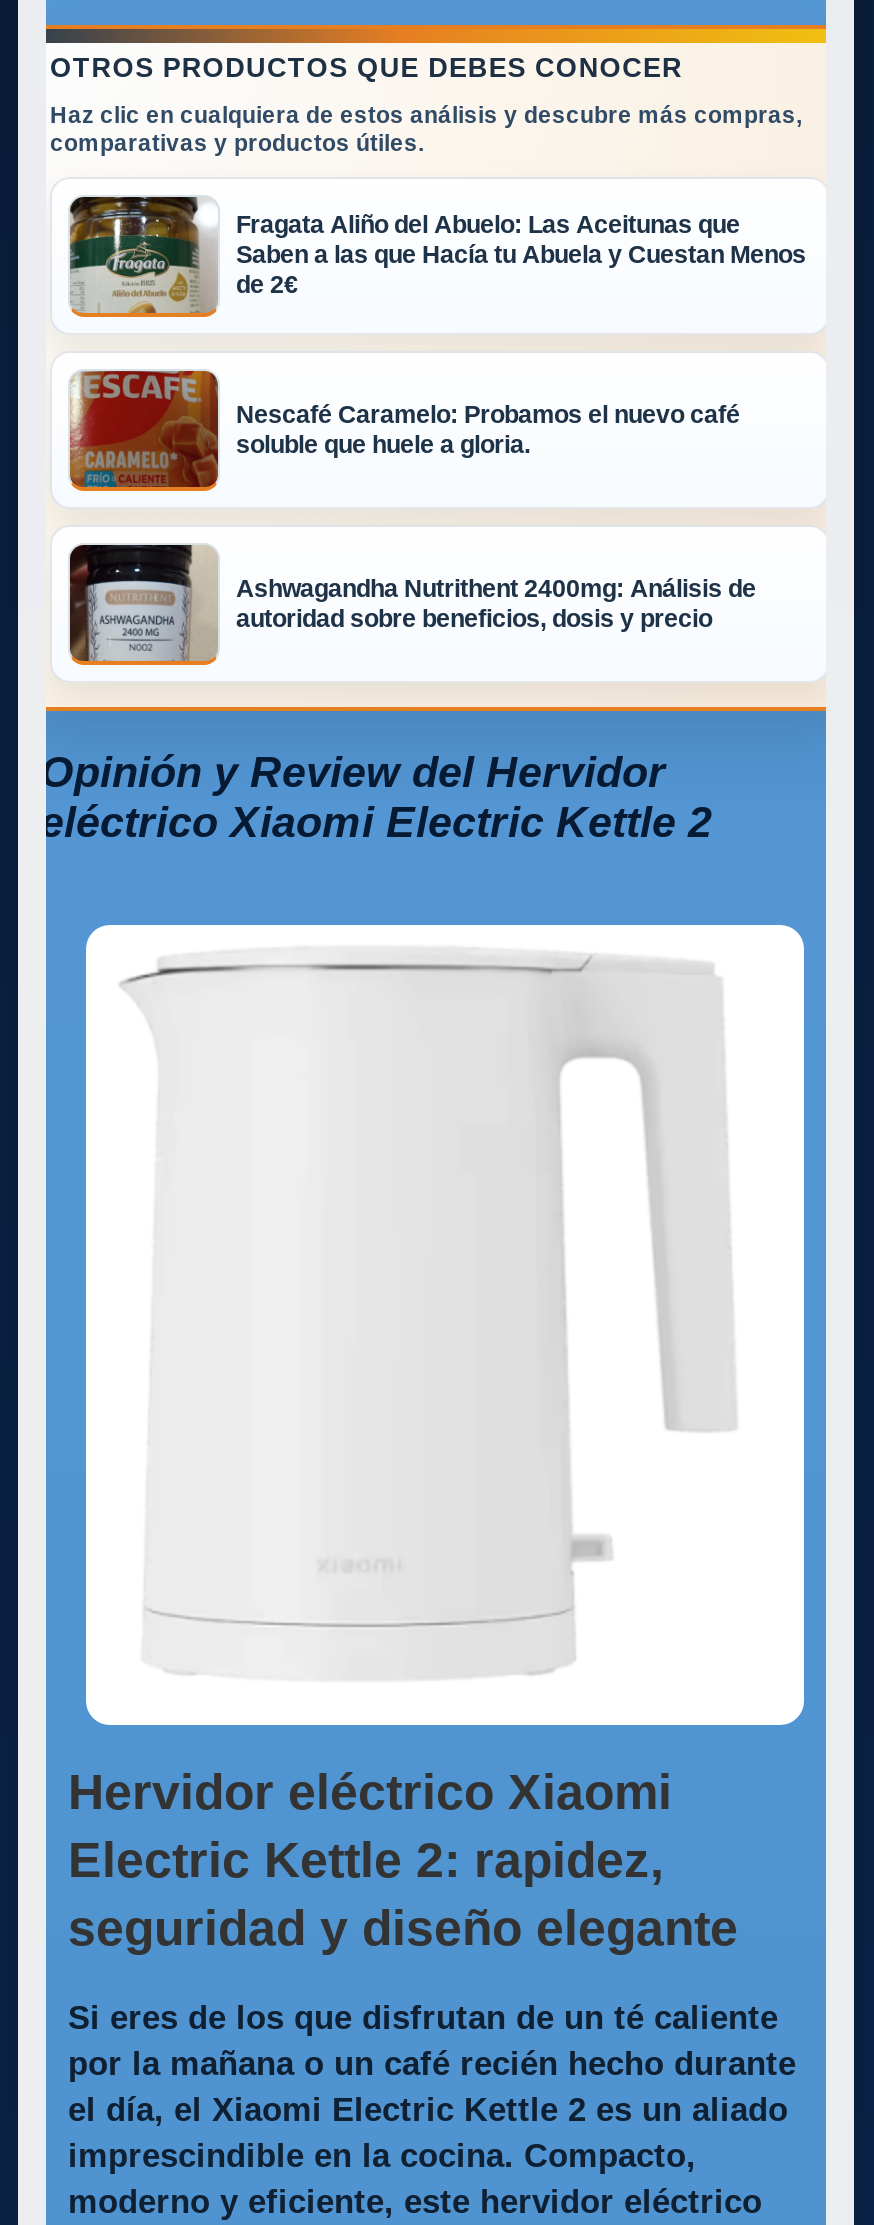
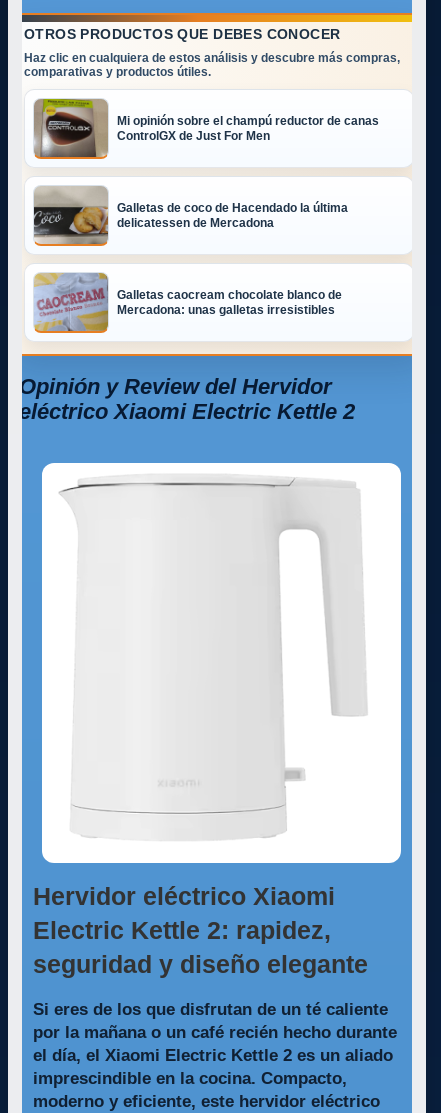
[70,195,806,313] [image] | Fragata Aliño del Abuelo: Las Aceitunas que | Saben a las que Hacía tu Abuela y Cuestan Menos | de 2€ -> [34,98,379,158] [image] | Mi opinión sobre el champú reductor de canas | ControlGX de Just For Men
[68,369,740,489] [image] | Nescafé Caramelo: Probamos el nuevo café | soluble que huele a gloria. -> [33,186,348,244] [image] | Galletas de coco de Hacendado la última | delicatessen de Mercadona
[68,543,756,663] [image] | Ashwagandha Nutrithent 2400mg: Análisis de | autoridad sobre beneficios, dosis y precio -> [34,272,342,332] [image] | Galletas caocream chocolate blanco de | Mercadona: unas galletas irresistibles

